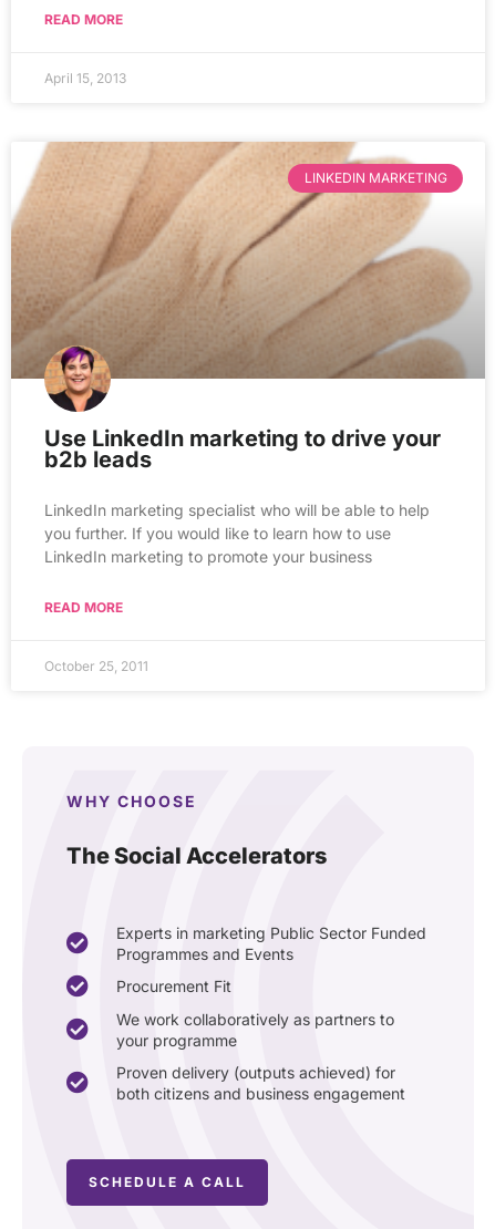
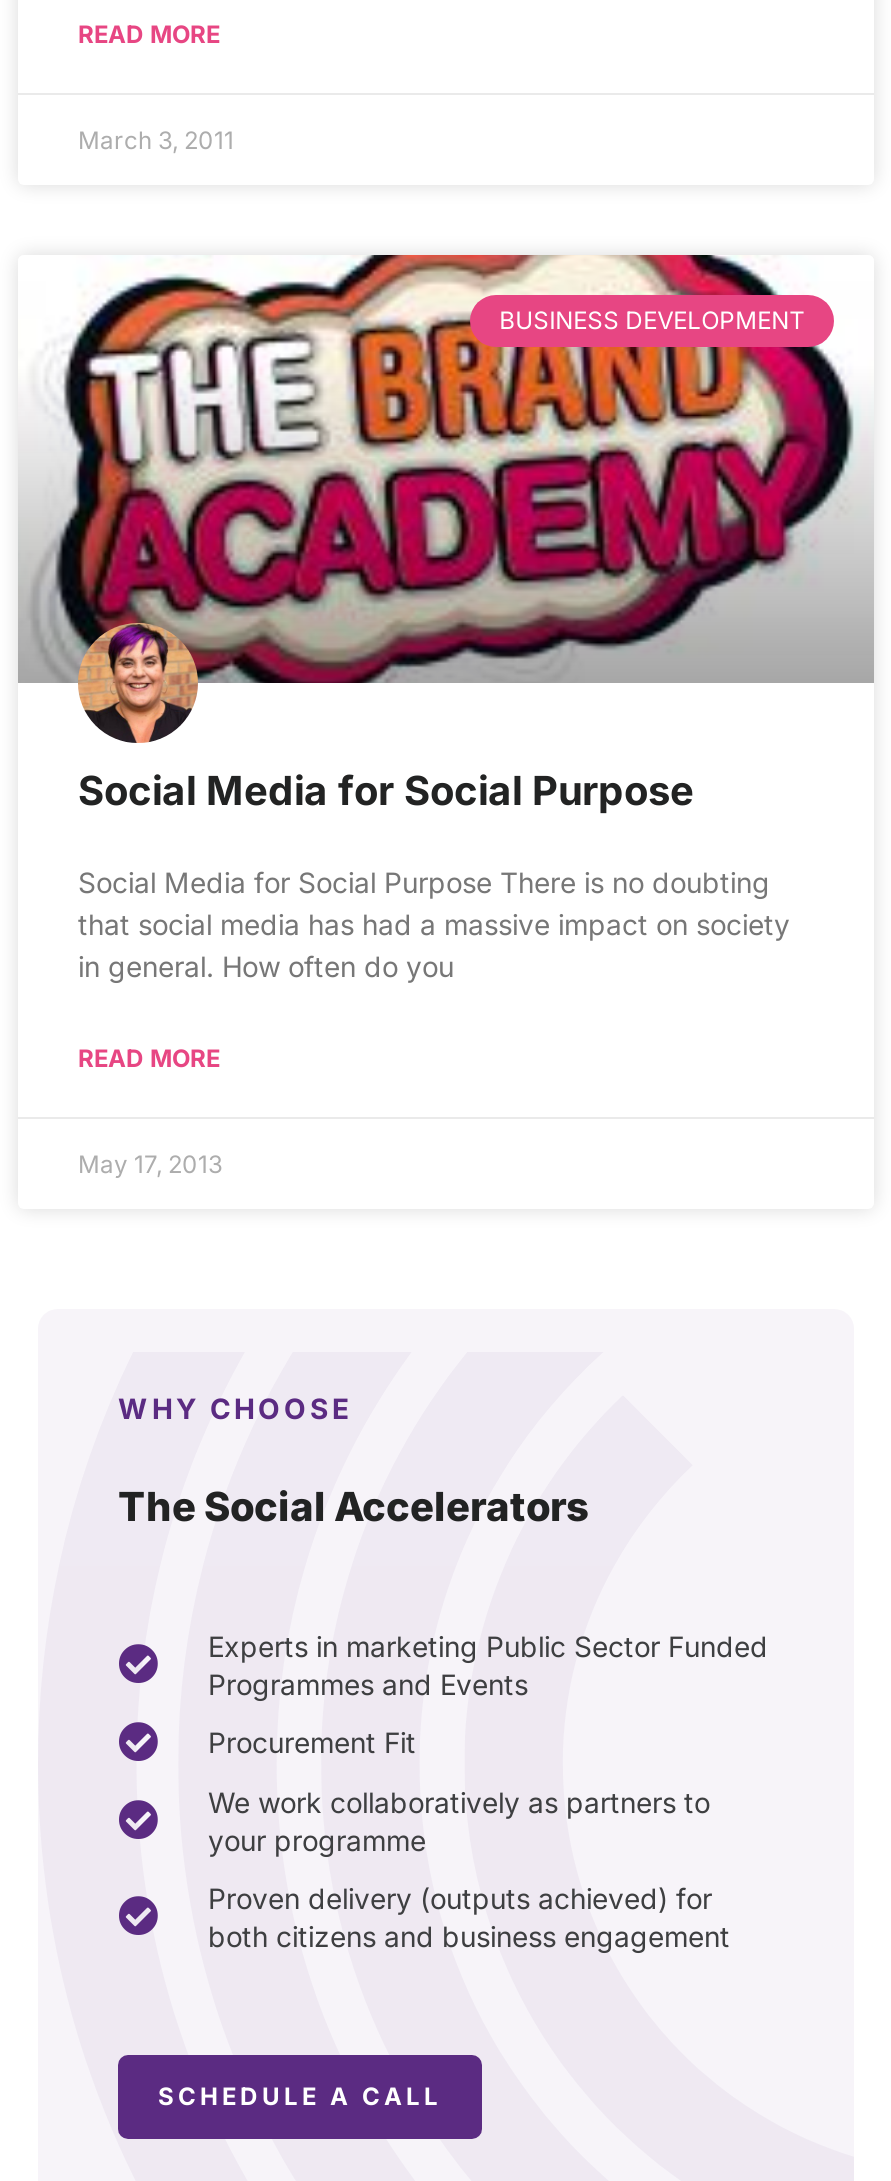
[44,69,126,86] April 15, 2013 -> [78,124,234,154] March 3, 2011
[10,141,472,380] [image] | LINKEDIN MARKETING -> [20,253,854,685] [image] | BUSINESS DEVELOPMENT
[44,425,441,472] Use LinkedIn marketing to drive your | b2b leads -> [78,766,694,814] Social Media for Social Purpose
[44,500,430,565] LinkedIn marketing specialist who will be able to help | you further. If you would like to learn how to use | LinkedIn marketing to promote your business -> [78,864,790,982] Social Media for Social Purpose There is no doubting | that social media has had a massive impact on society | in general. How often do you
[44,657,148,674] October 25, 2011 -> [78,1148,222,1178] May 17, 2013

